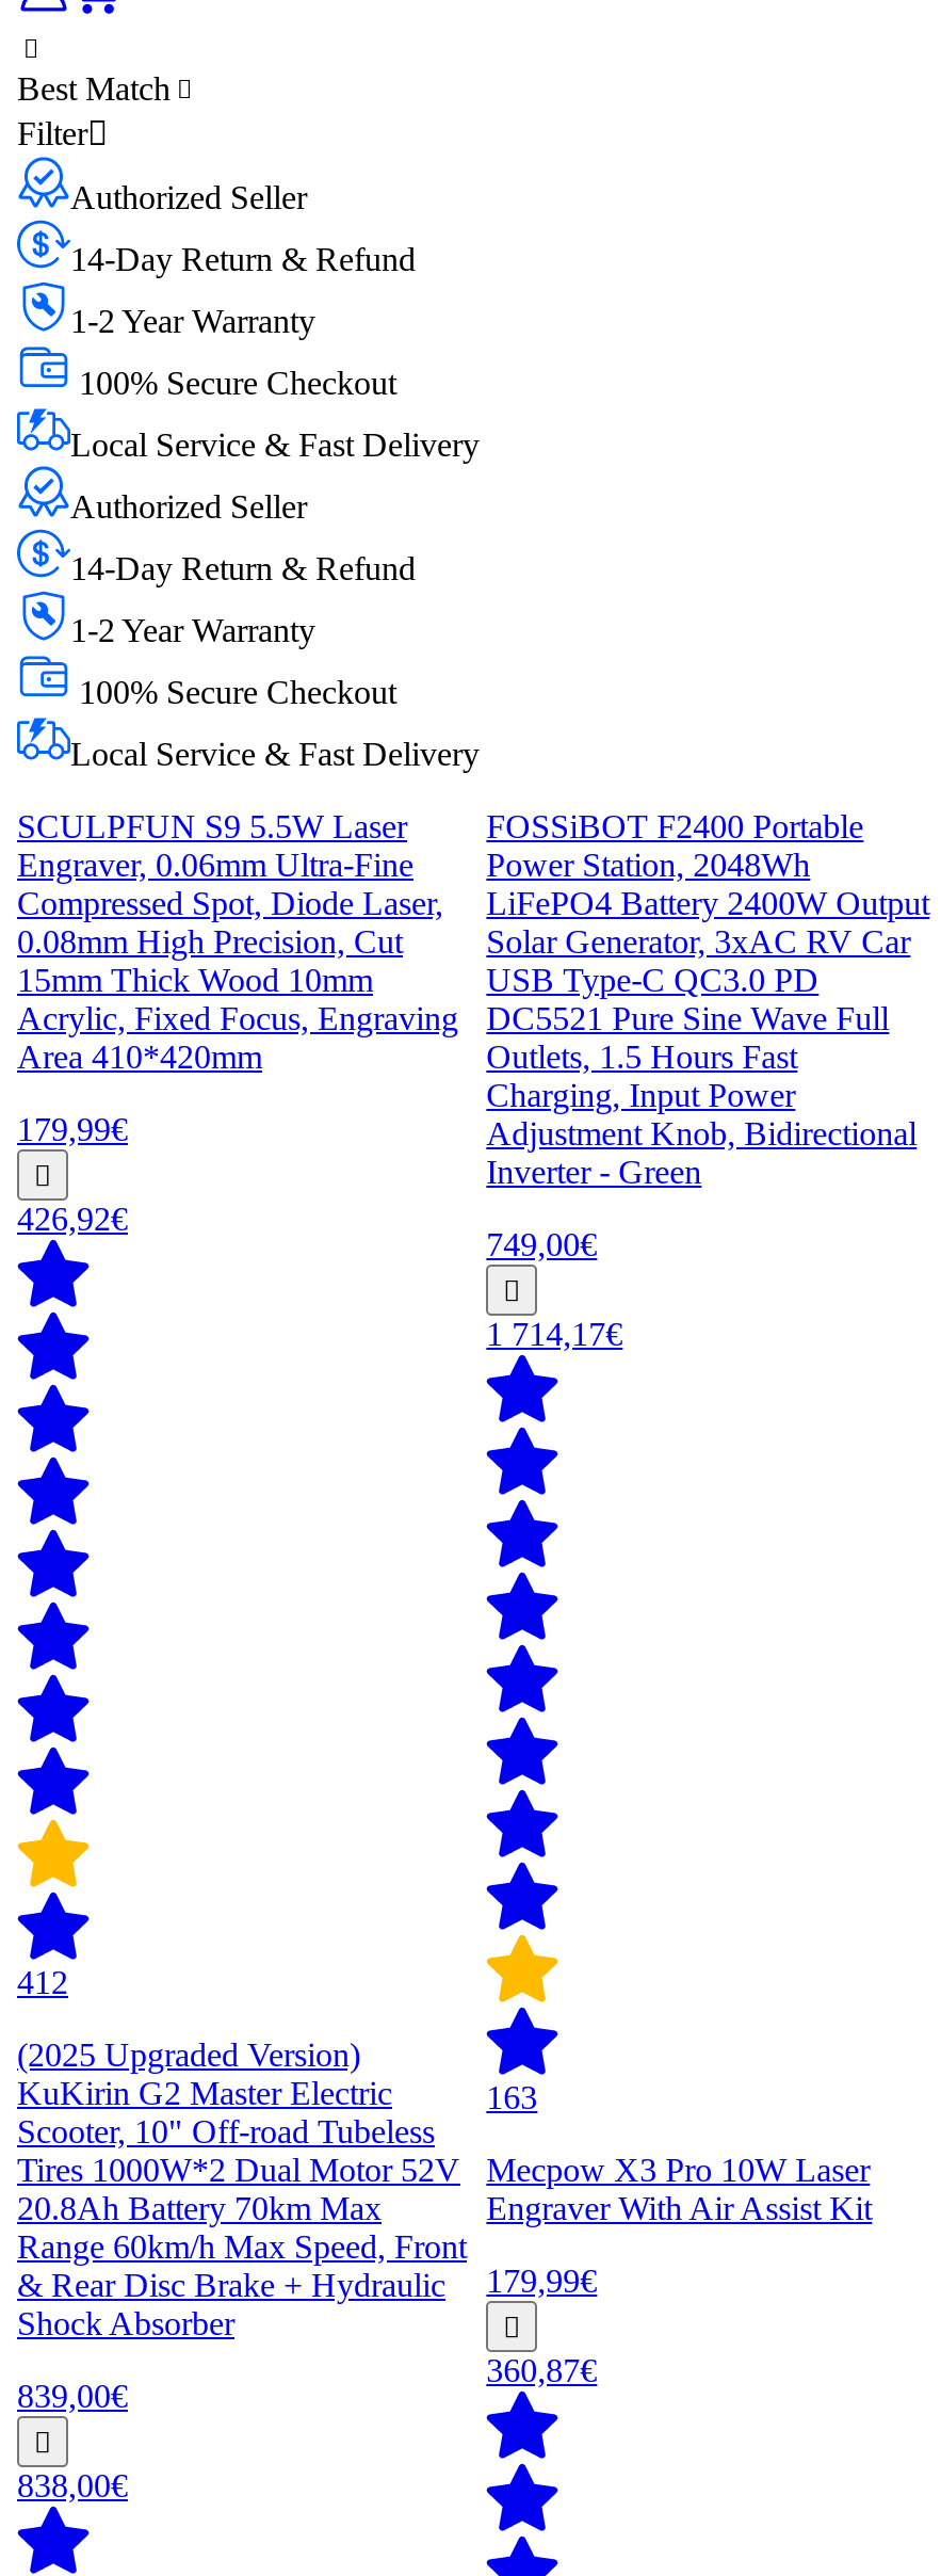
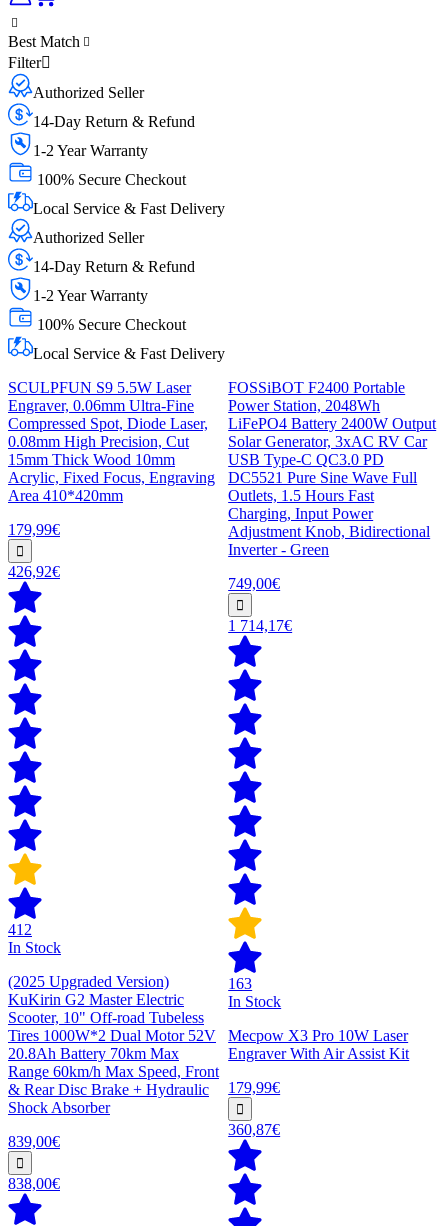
none -> [8,939,61,956] In Stock
none -> [228,993,281,1010] In Stock

